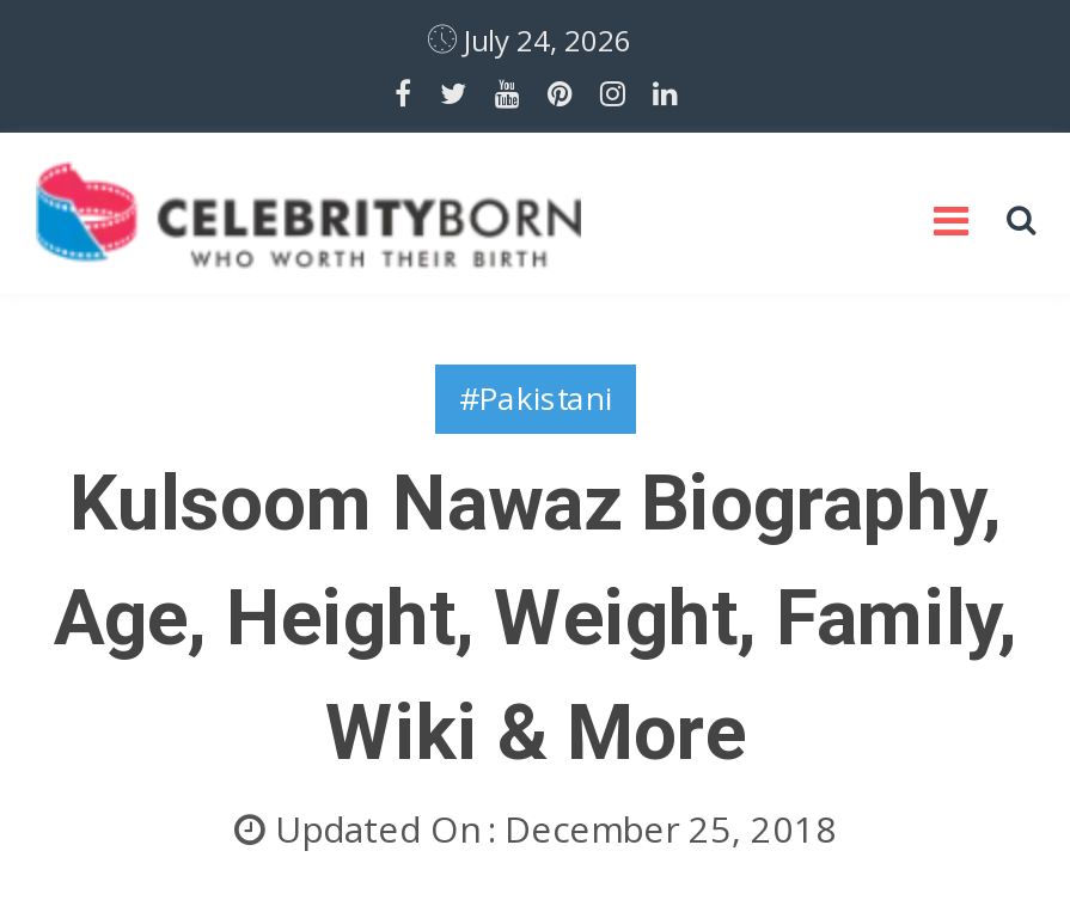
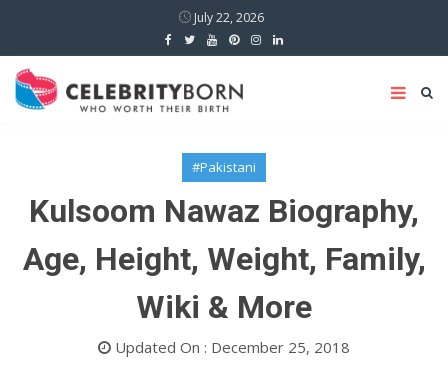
[457,20,631,61] July 24, 2026 -> [191,9,264,26] July 22, 2026

